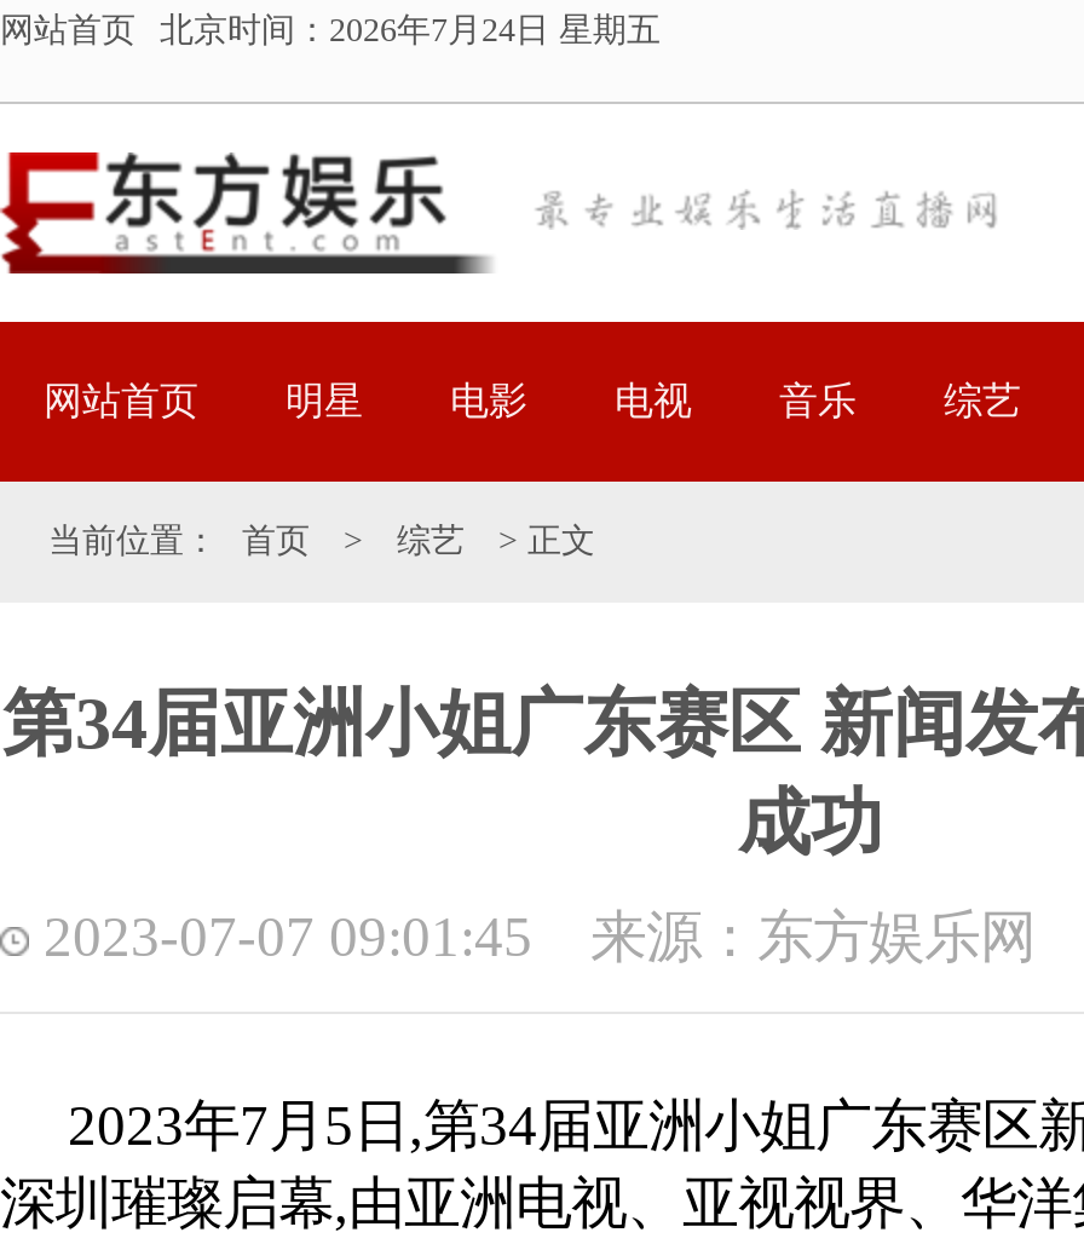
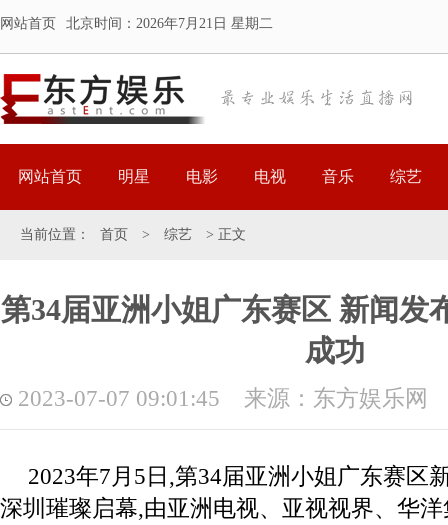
[160,12,661,48] 北京时间：2026年7月24日 星期五 -> [66,16,273,31] 北京时间：2026年7月21日 星期二

